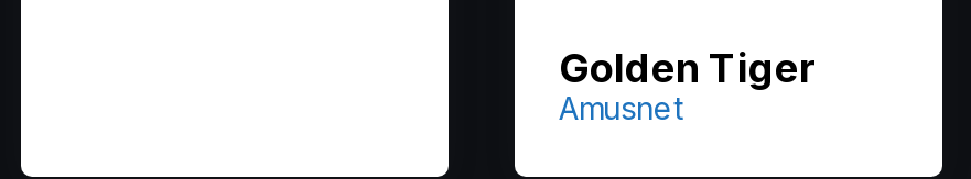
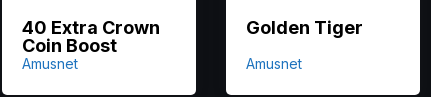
none -> [22,17,160,72] 40 Extra Crown | Coin Boost | Amusnet

